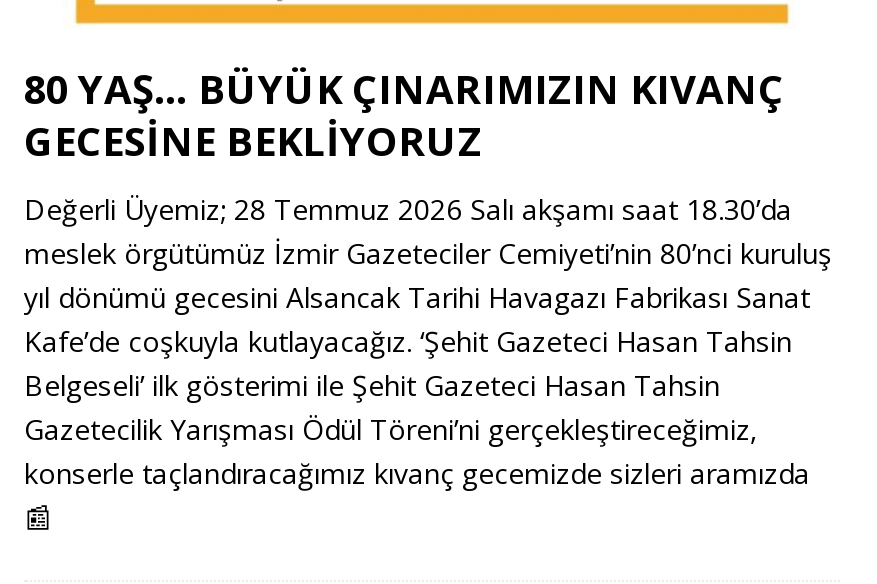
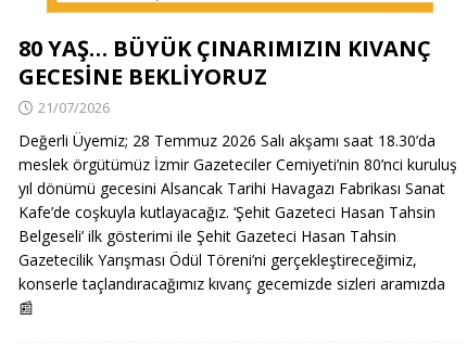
none -> [38,98,110,118] 21/07/2026

